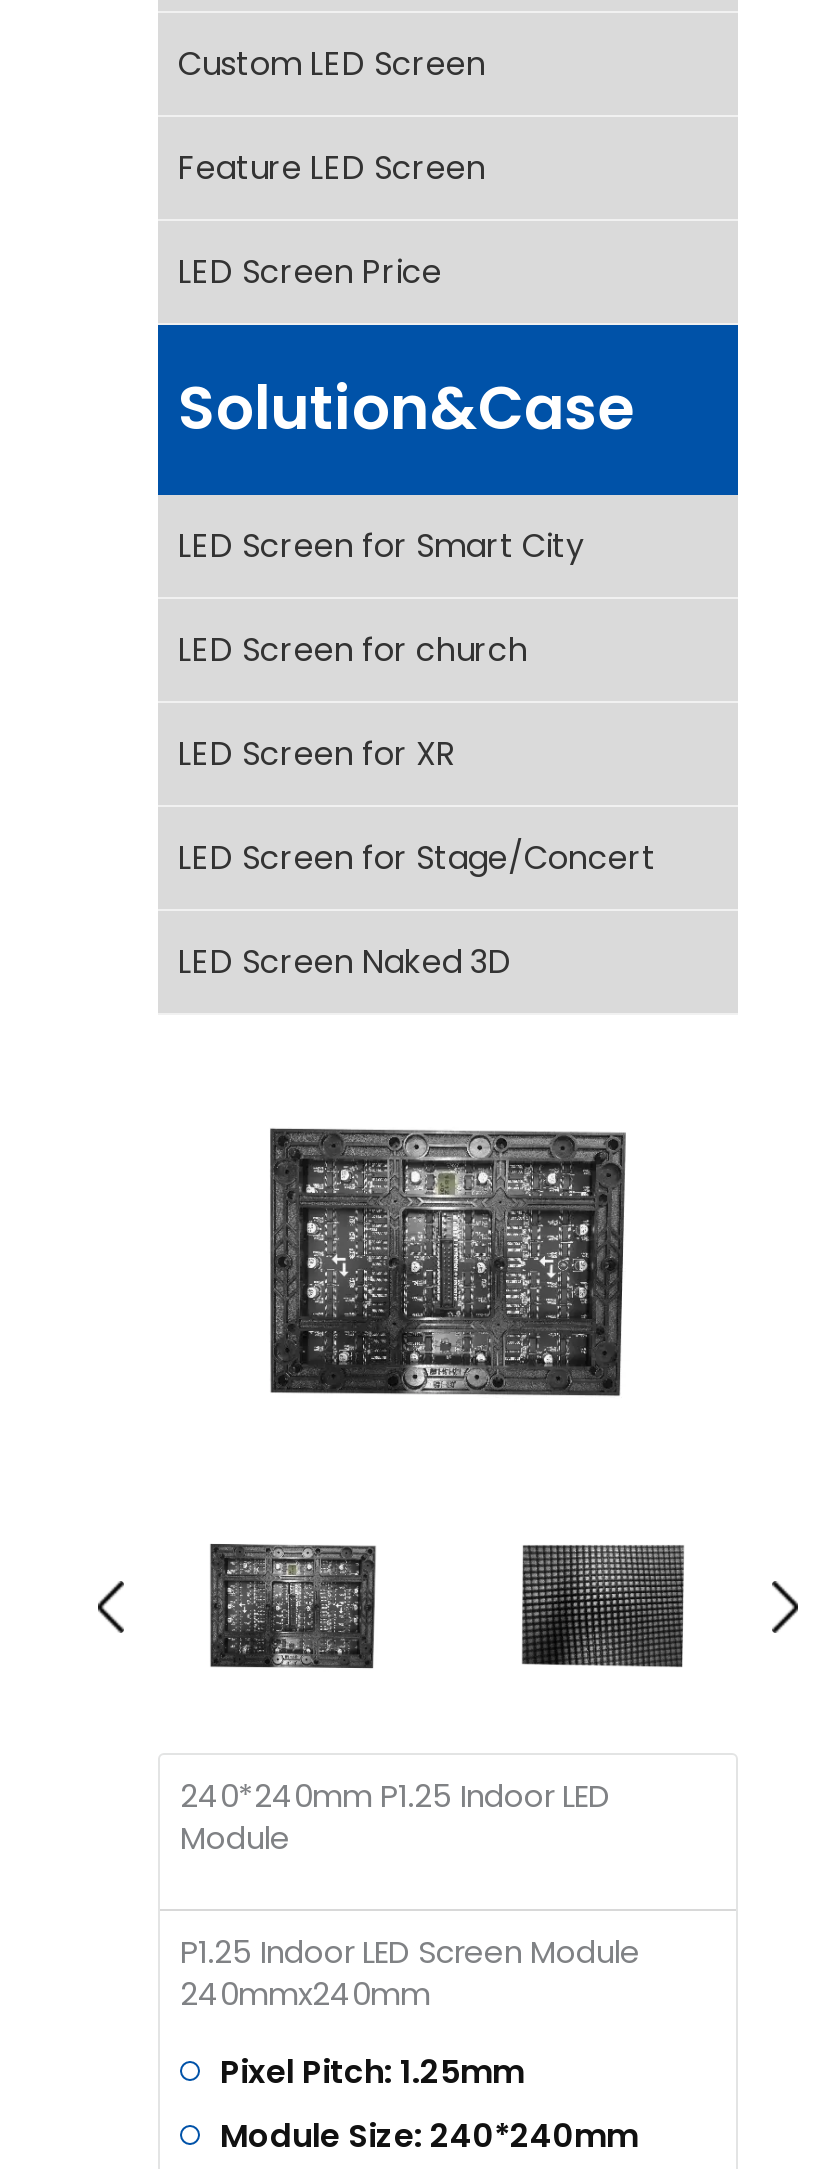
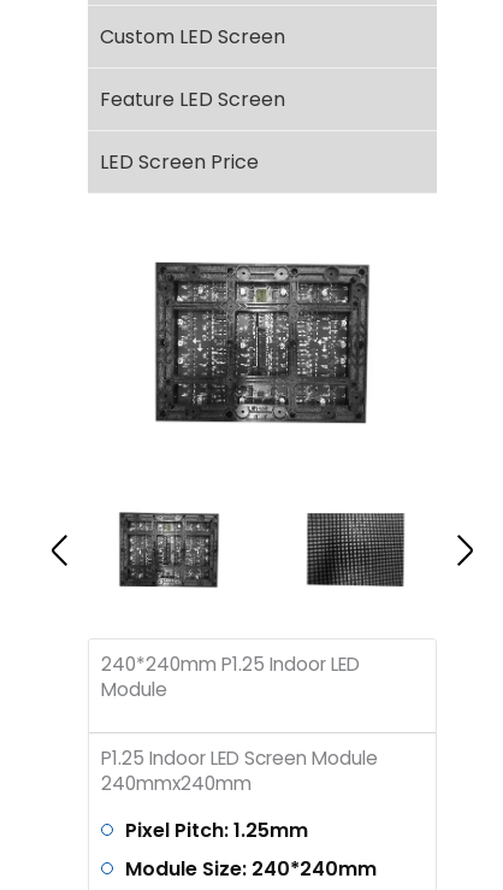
[178,368,656,986] Solution&Case | LED Screen for Smart City | LED Screen for church | LED Screen for XR | LED Screen for Stage/Concert | LED Screen Naked 3D -> none

